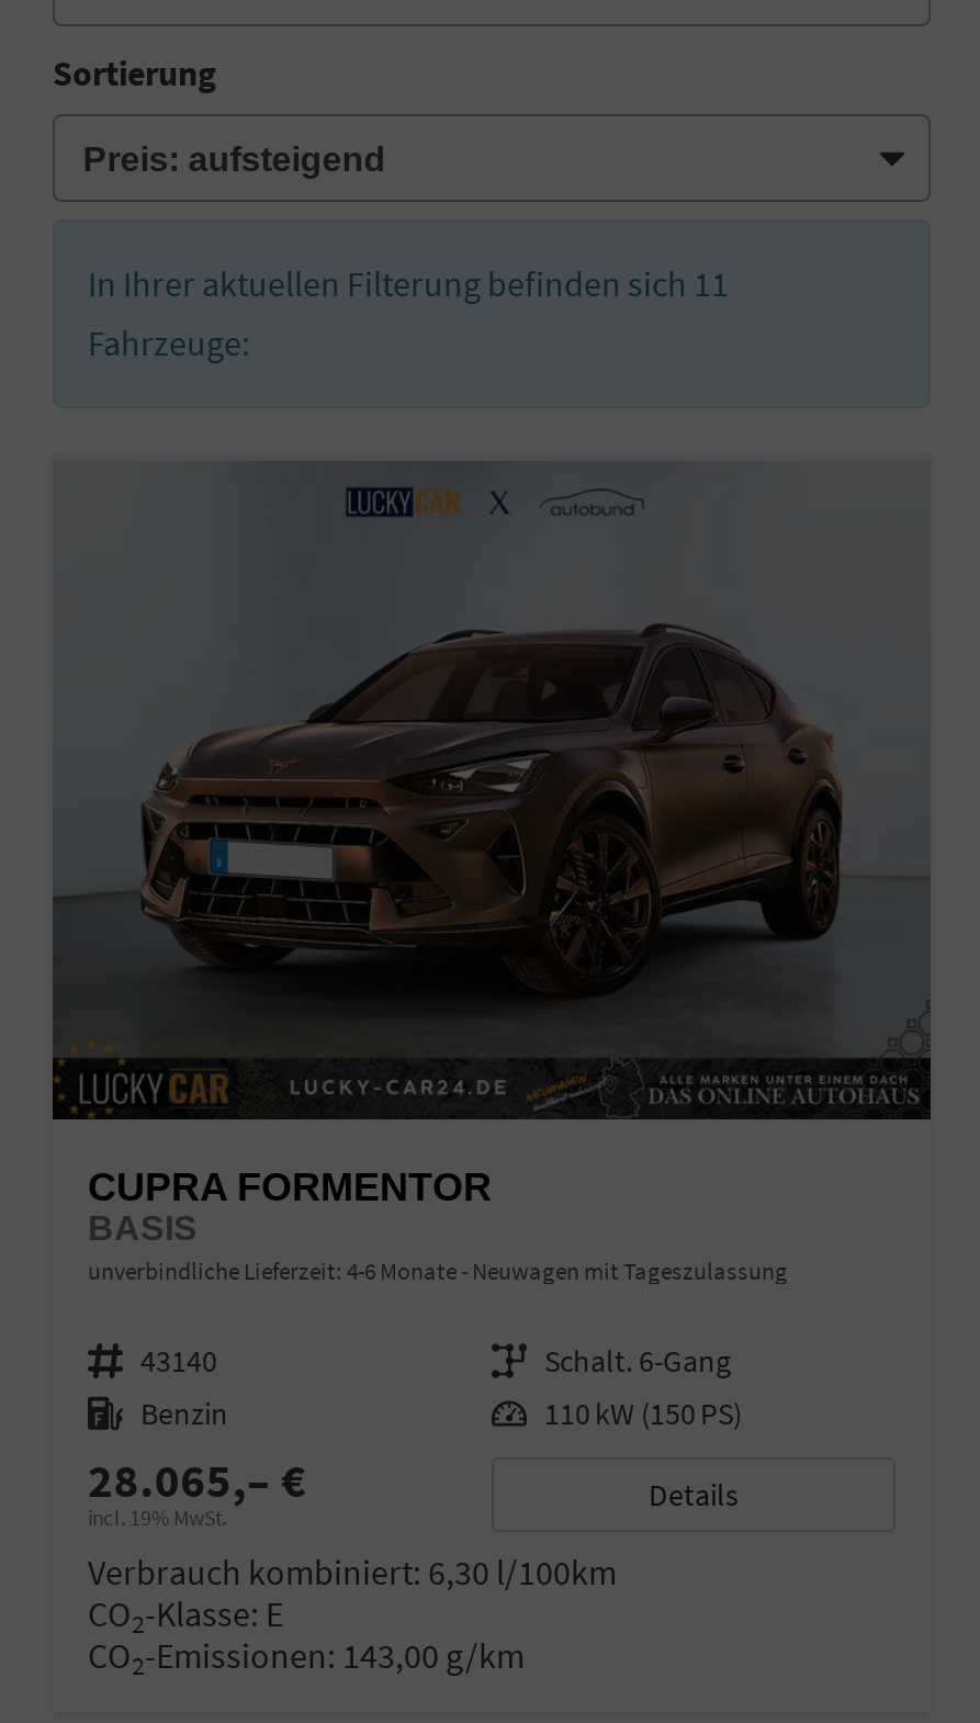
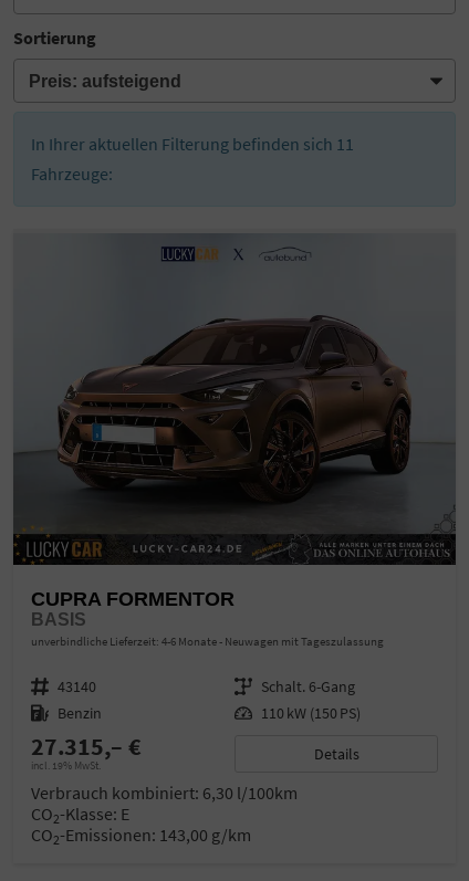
[88,1450,307,1509] 28.065,– € -> [31,731,141,761] 27.315,– €

